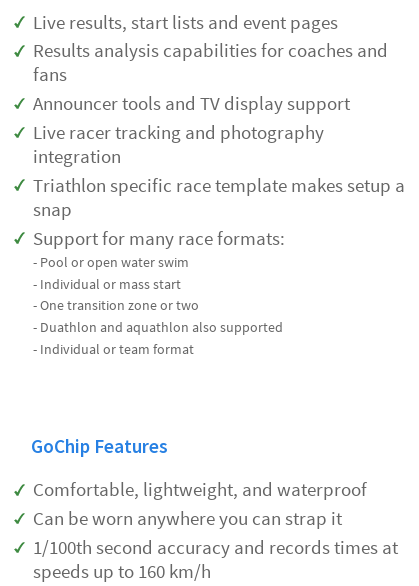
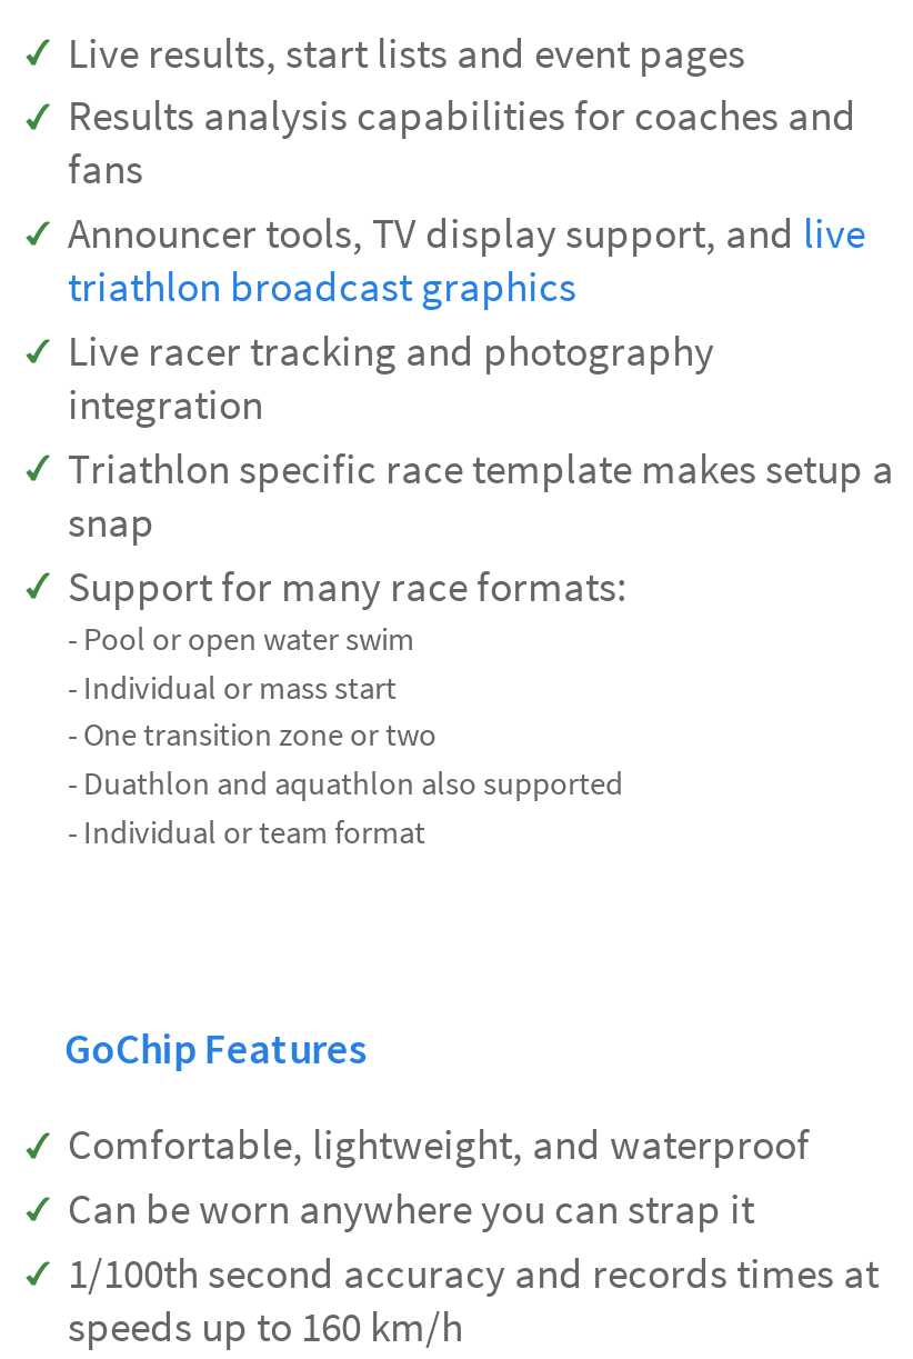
[33,91,350,115] Announcer tools and TV display support -> [68,206,865,313] Announcer tools, TV display support, and live | triathlon broadcast graphics

